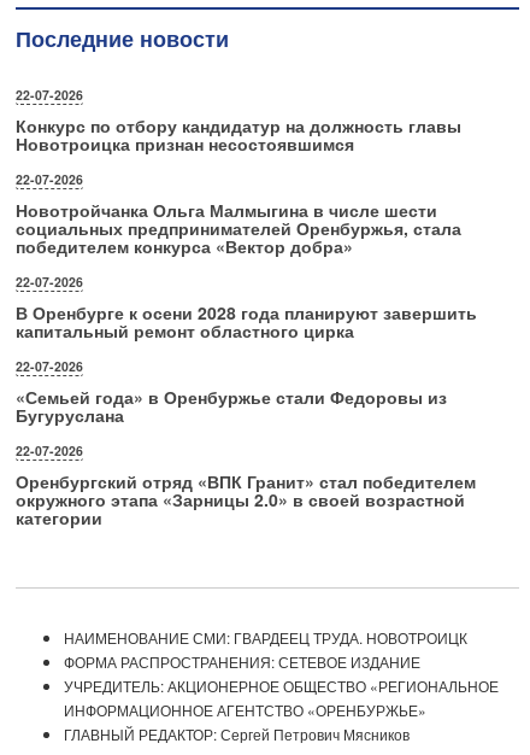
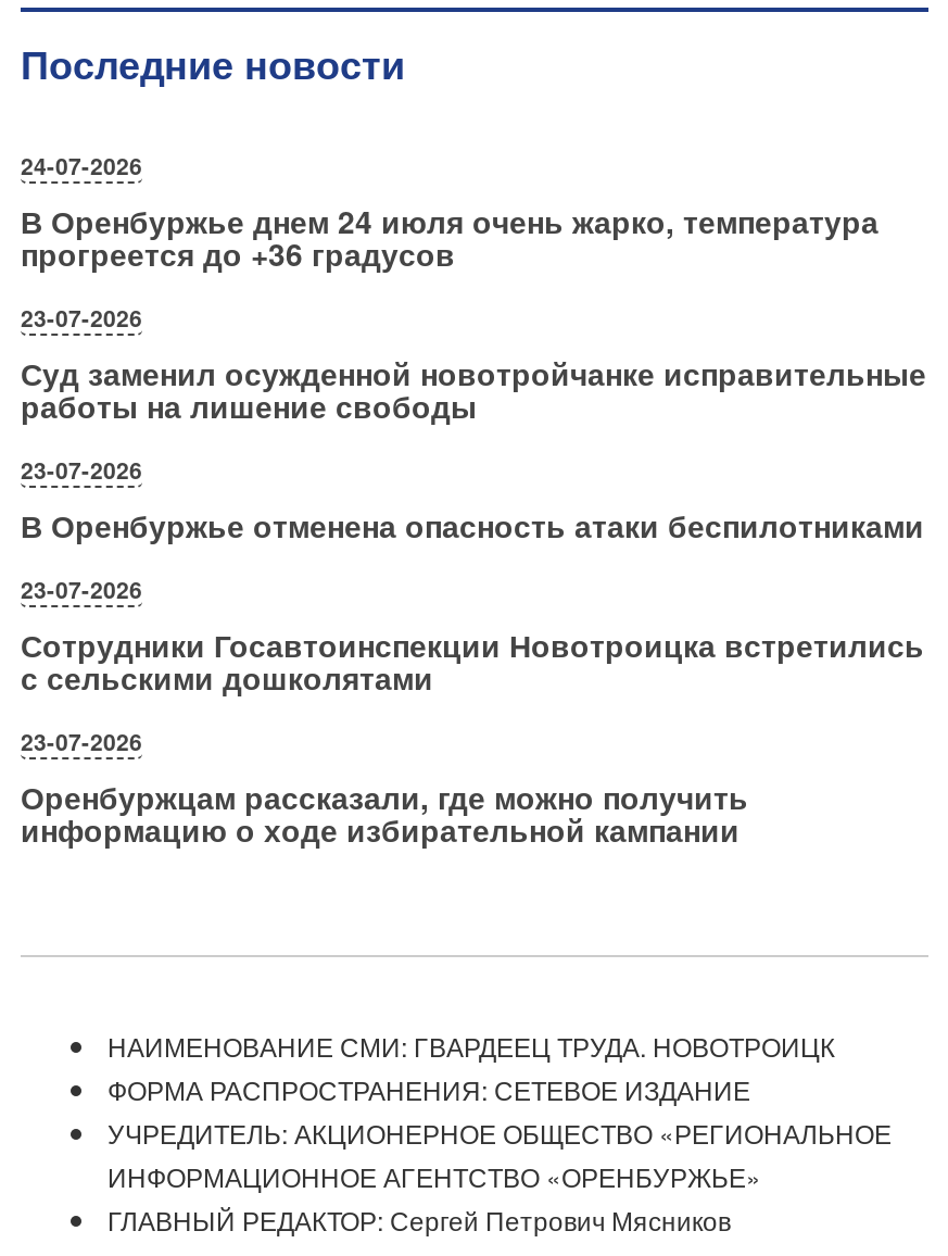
[16,86,461,156] 22-07-2026 | Конкурс по отбору кандидатур на должность главы | Новотроицка признан несостоявшимся -> [21,149,879,275] 24-07-2026 | В Оренбуржье днем 24 июля очень жарко, температура | прогреется до +36 градусов
[16,170,461,258] 22-07-2026 | Новотройчанка Ольга Малмыгина в числе шести | социальных предпринимателей Оренбуржья, стала | победителем конкурса «Вектор добра» -> [21,301,926,427] 23-07-2026 | Суд заменил осужденной новотройчанке исправительные | работы на лишение свободы
[16,273,477,343] 22-07-2026 | В Оренбурге к осени 2028 года планируют завершить | капитальный ремонт областного цирка -> [21,453,924,547] 23-07-2026 | В Оренбуржье отменена опасность атаки беспилотниками
[16,357,447,427] 22-07-2026 | «Семьей года» в Оренбуржье стали Федоровы из | Бугуруслана -> [21,573,924,699] 23-07-2026 | Сотрудники Госавтоинспекции Новотроицка встретились | с сельскими дошколятами
[16,442,476,530] 22-07-2026 | Оренбургский отряд «ВПК Гранит» стал победителем | окружного этапа «Зарницы 2.0» в своей возрастной | категории -> [21,725,748,851] 23-07-2026 | Оренбуржцам рассказали, где можно получить | информацию о ходе избирательной кампании

